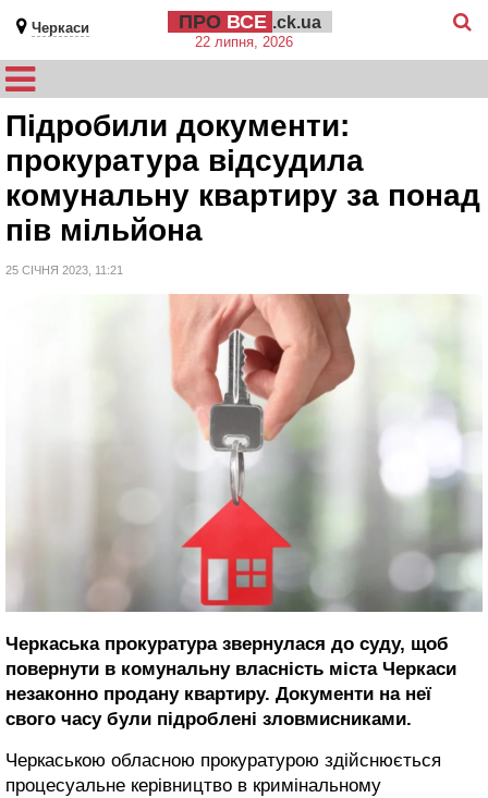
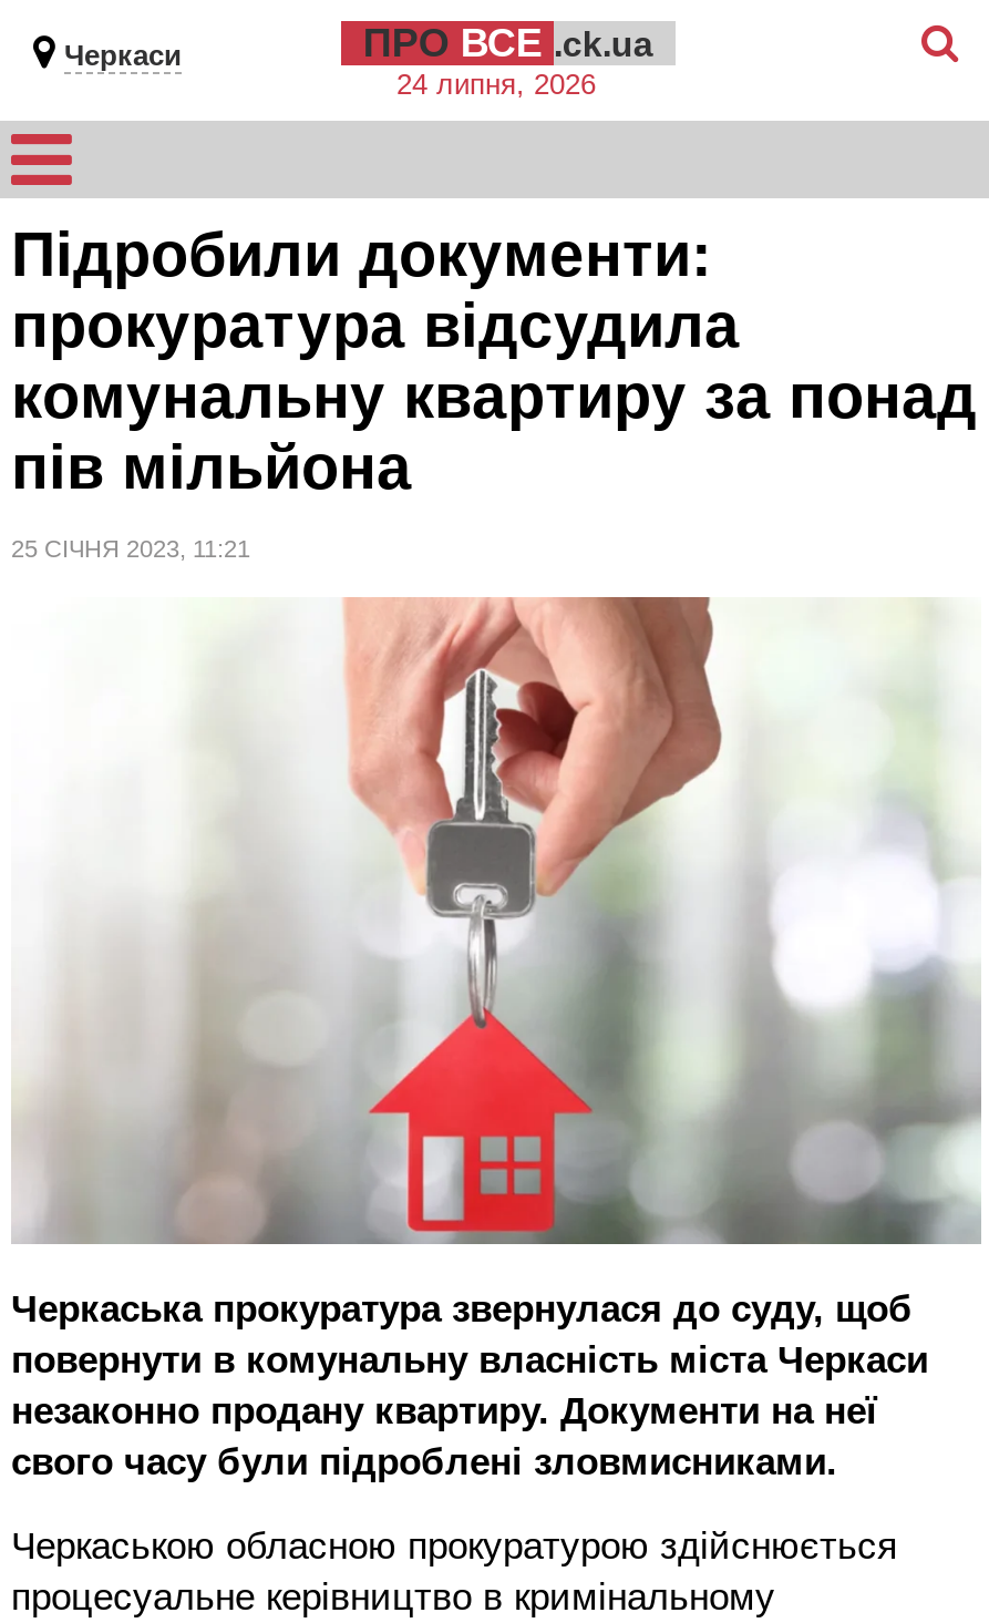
[195,34,293,50] 22 липня, 2026 -> [396,68,596,101] 24 липня, 2026

